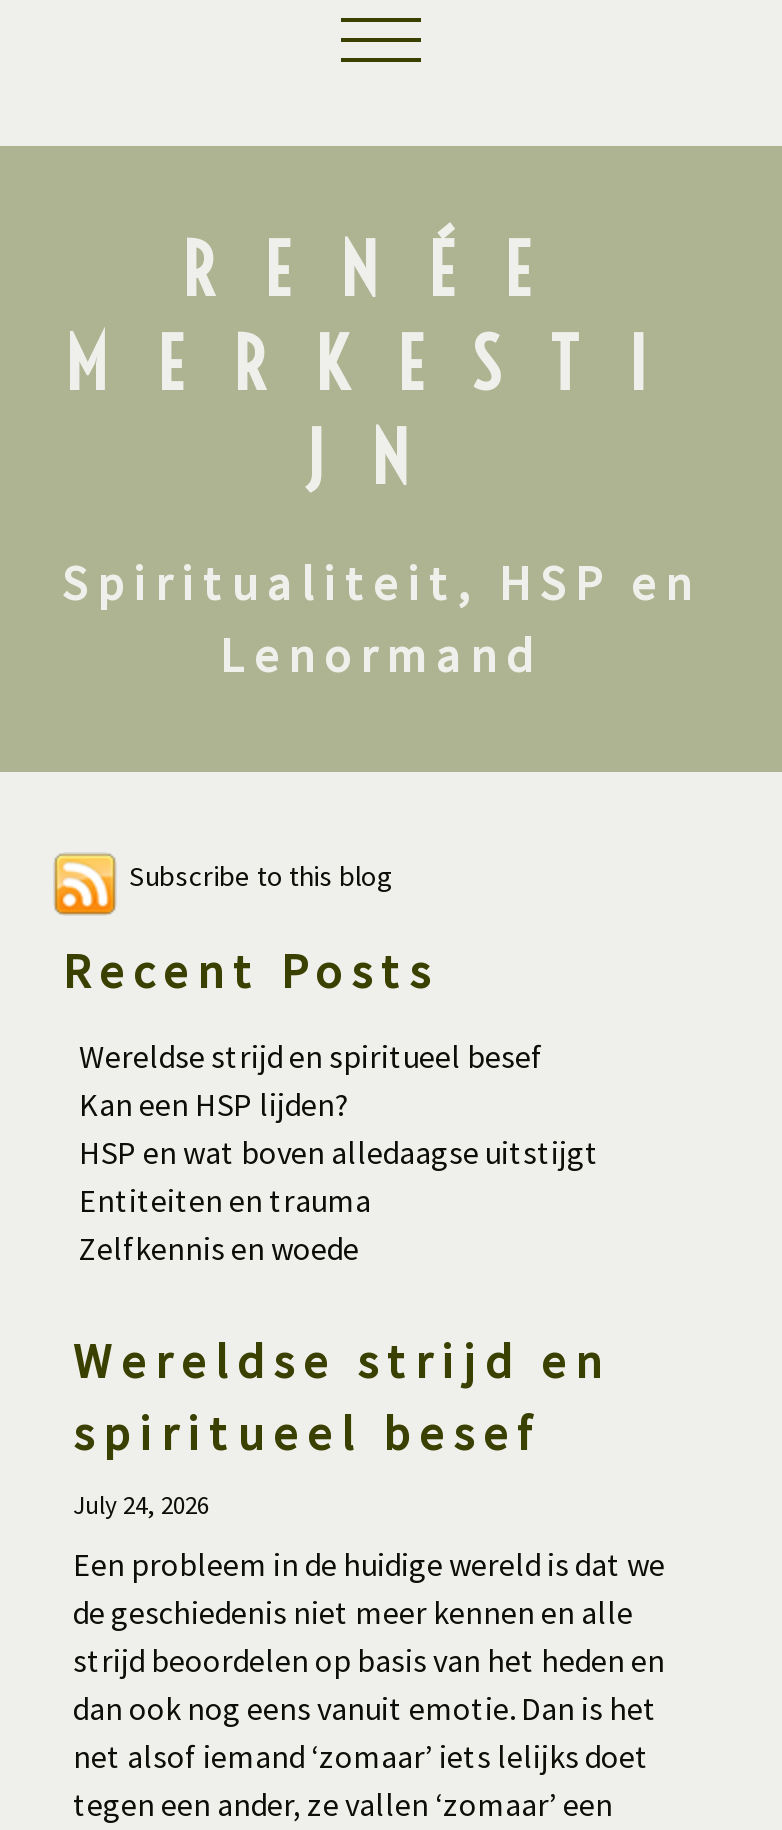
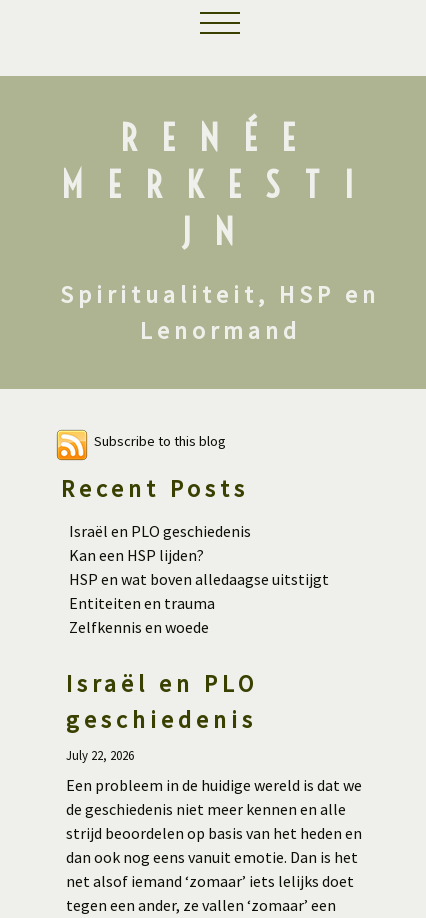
[79,1037,543,1077] Wereldse strijd en spiritueel besef -> [69,521,251,541] Israël en PLO geschiedenis
[73,1331,611,1521] Wereldse strijd en | spiritueel besef | July 24, 2026 -> [66,668,258,763] Israël en PLO | geschiedenis | July 22, 2026

